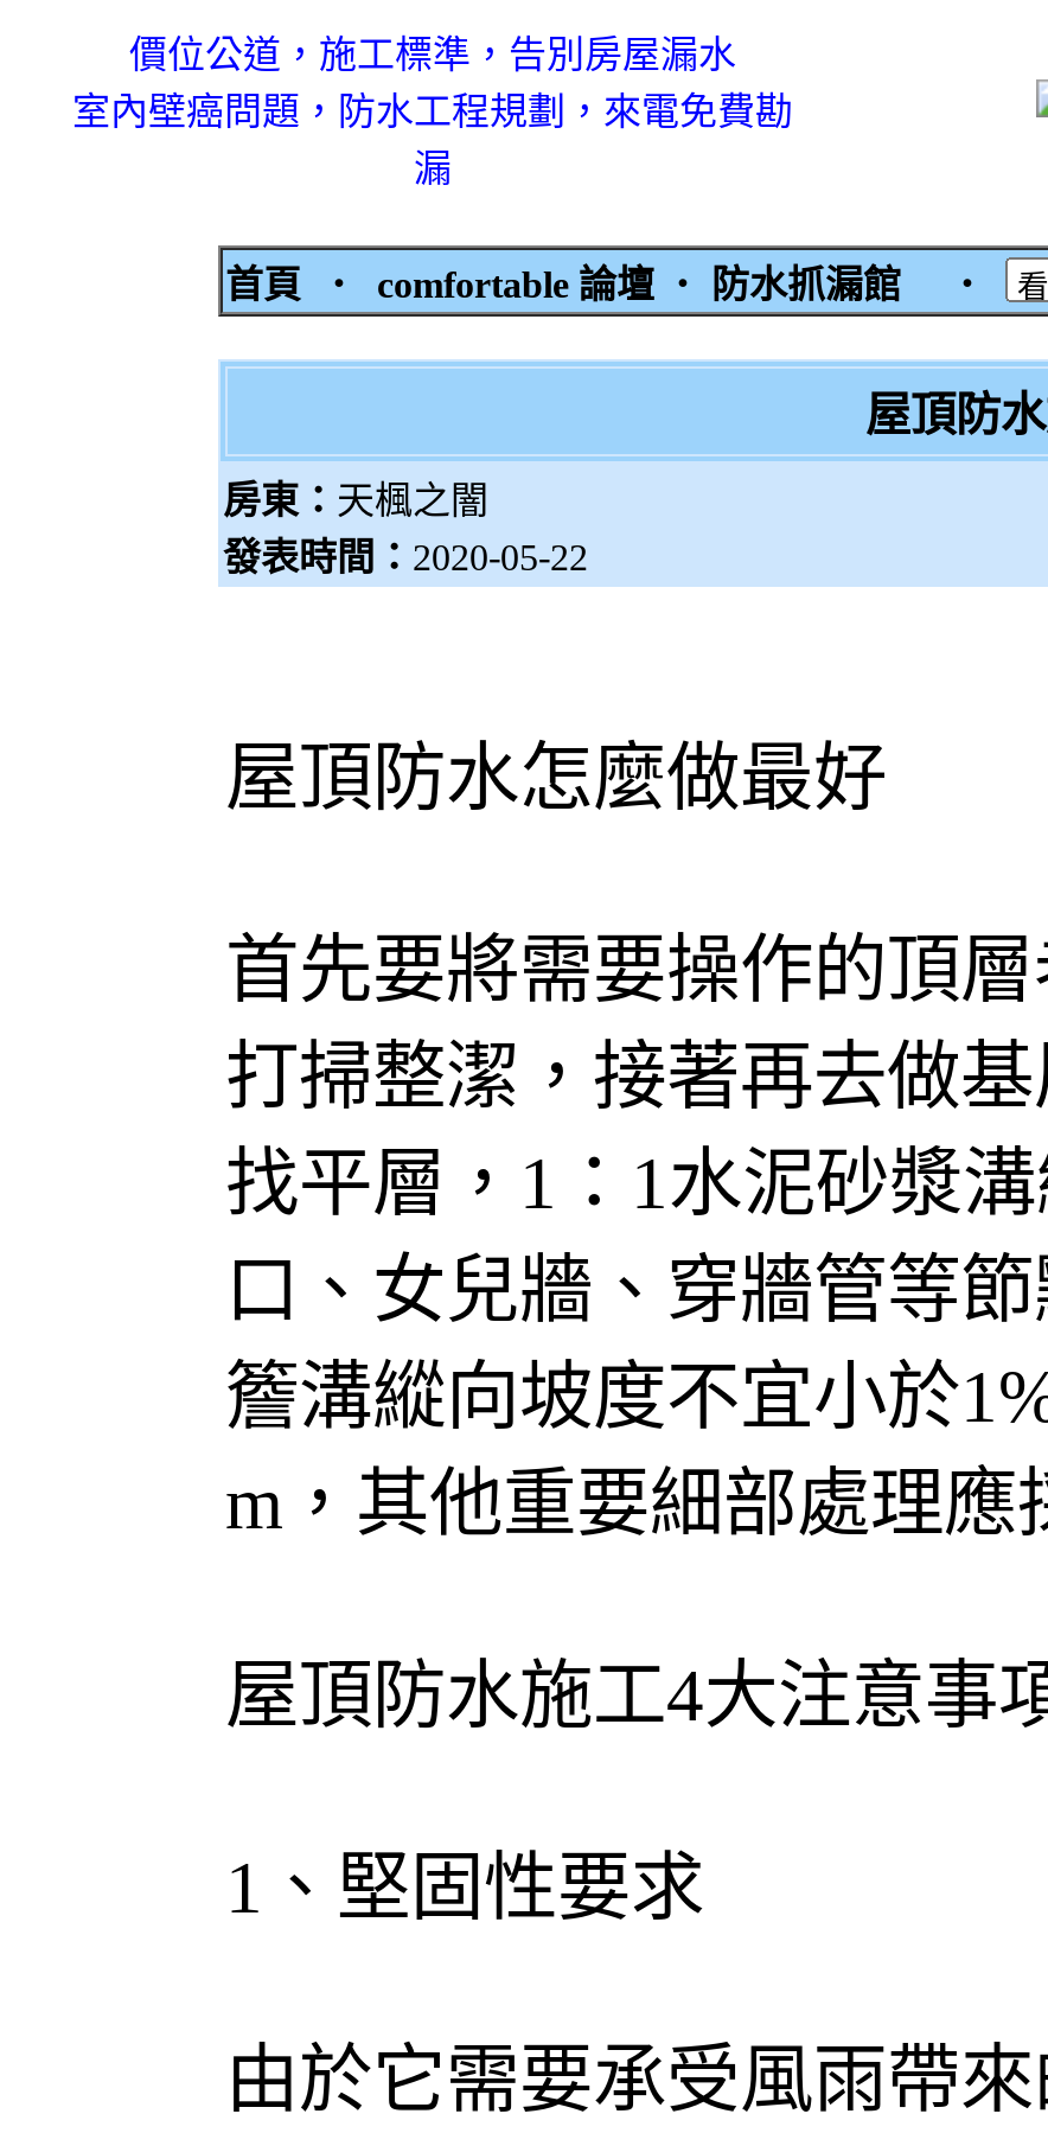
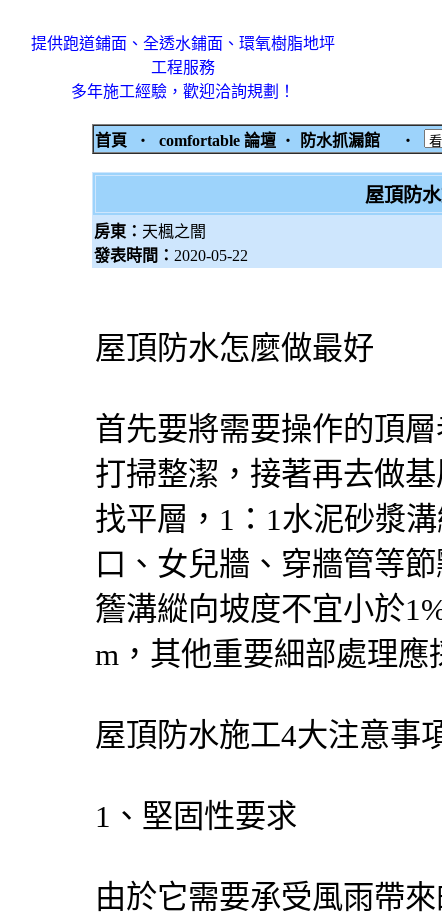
[72,34,793,189] 價位公道，施工標準，告別房屋漏水 | 室內壁癌問題，防水工程規劃，來電免費勘 | 漏 -> [30,35,334,100] 提供跑道鋪面、全透水鋪面、環氧樹脂地坪 | 工程服務 | 多年施工經驗，歡迎洽詢規劃！

